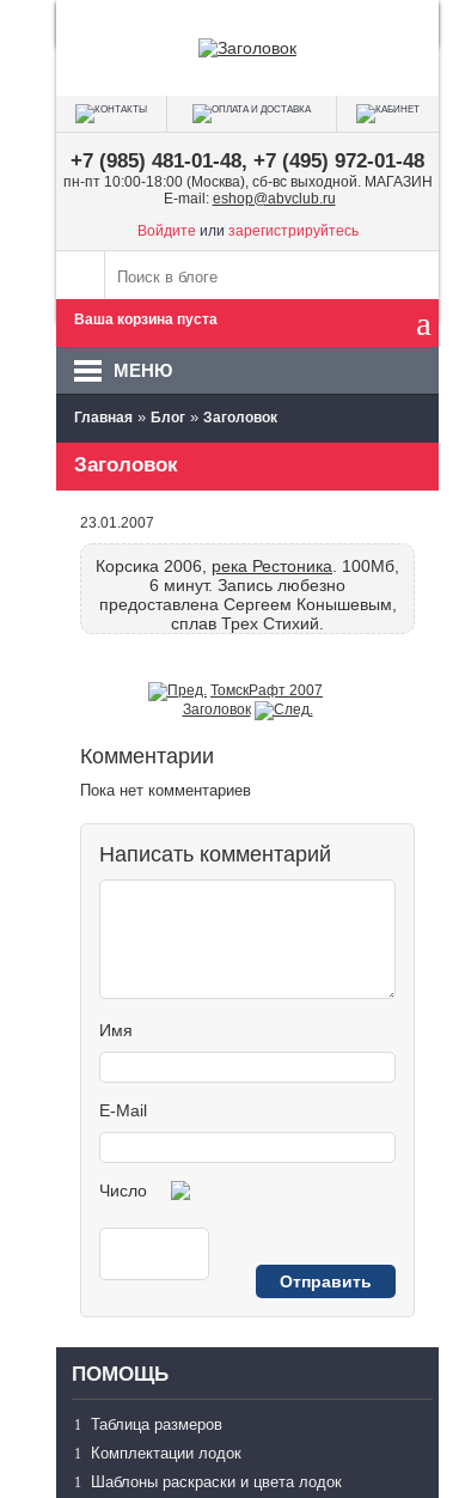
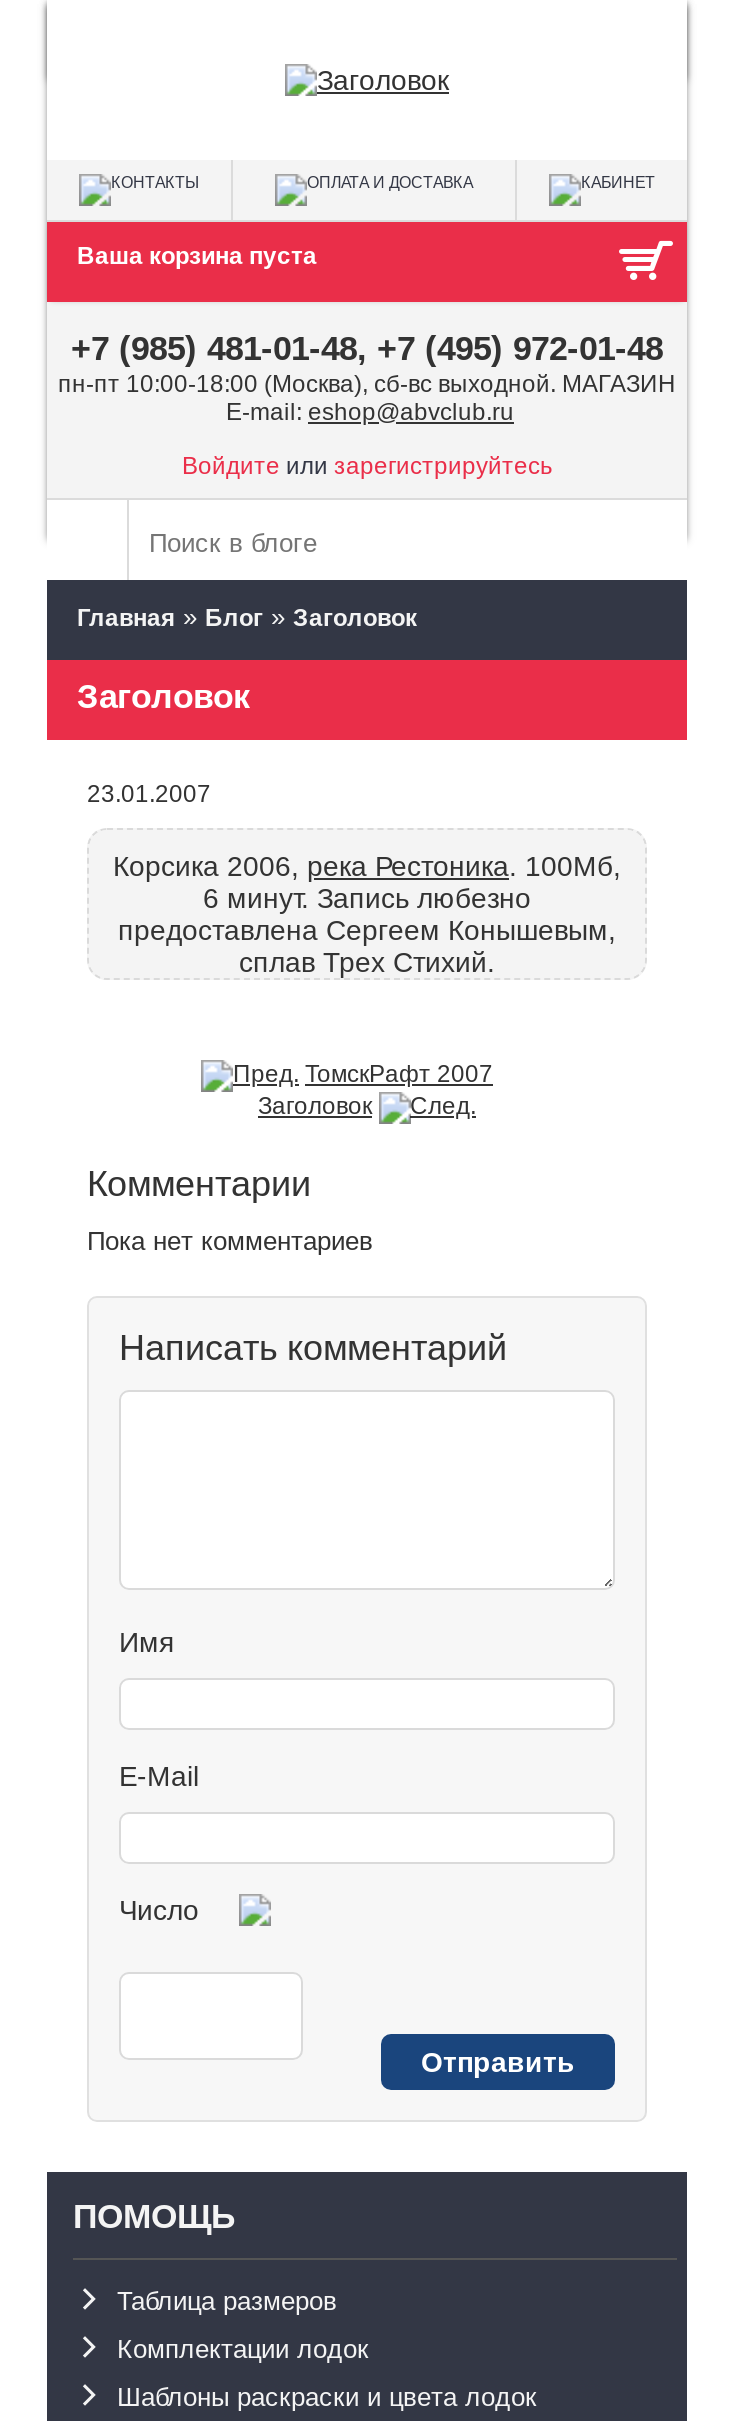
moved [63,150,432,239] -> [58,330,676,480]: +7 (985) 481-01-48, +7 (495) 972-01-48 | пн-пт 10:00-18:00 (Москва), сб-вс выходной. МАГАЗИН | E-mail: eshop@abvclub.ru | Войдите или зарегистрируйтесь
[55,298,440,395] [image] | МЕНЮ -> none
moved [74,311,218,328] -> [77,242,317,270]: Ваша корзина пуста

